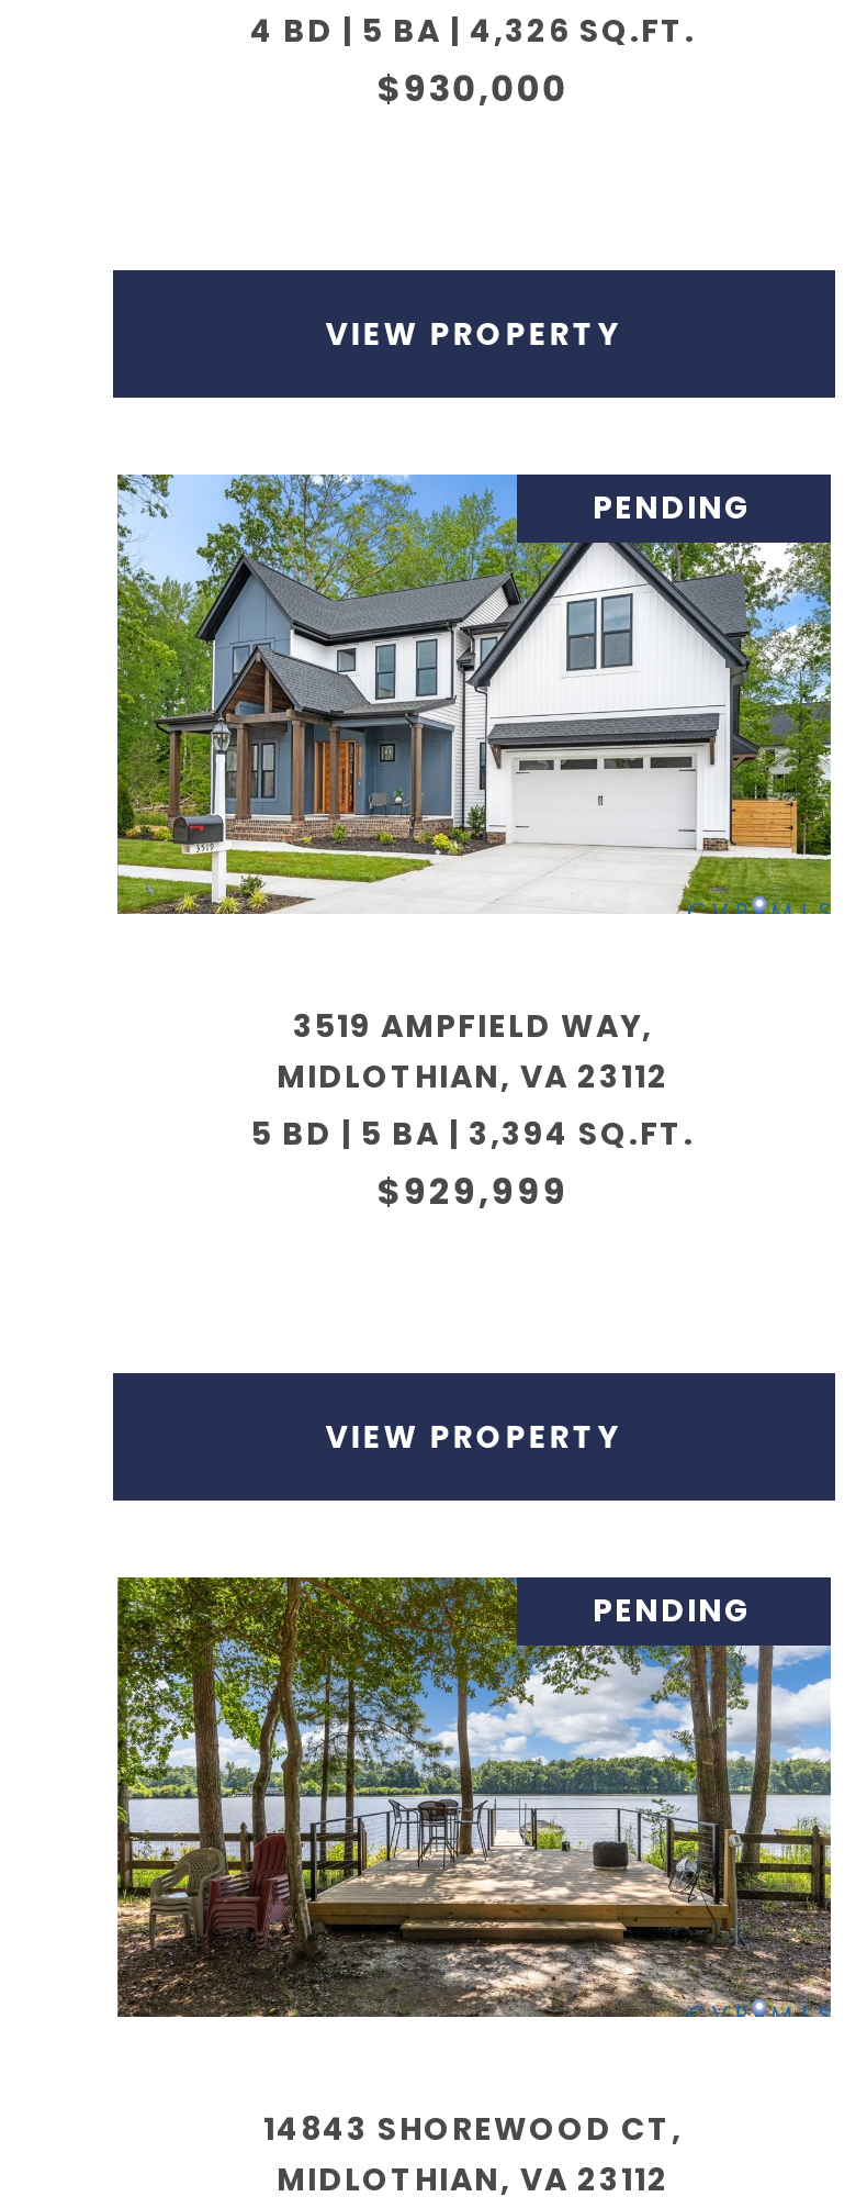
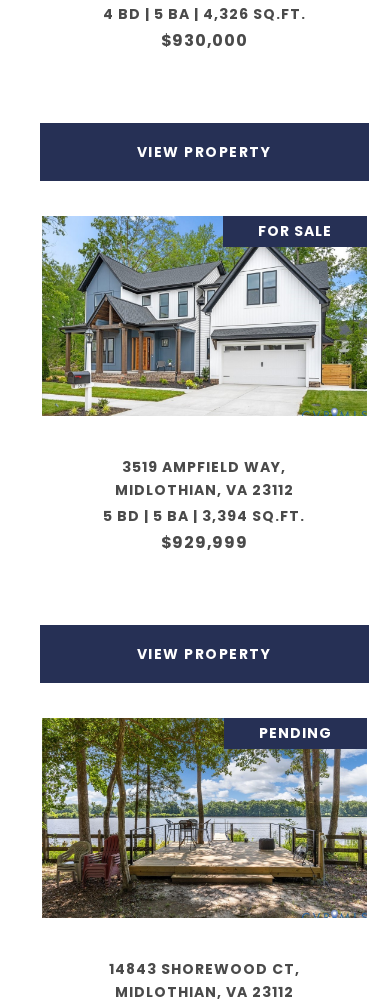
[593,486,753,529] PENDING -> [257,221,331,241] FOR SALE

